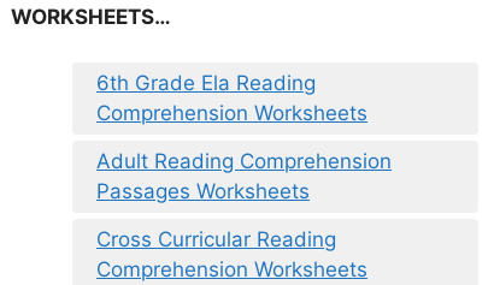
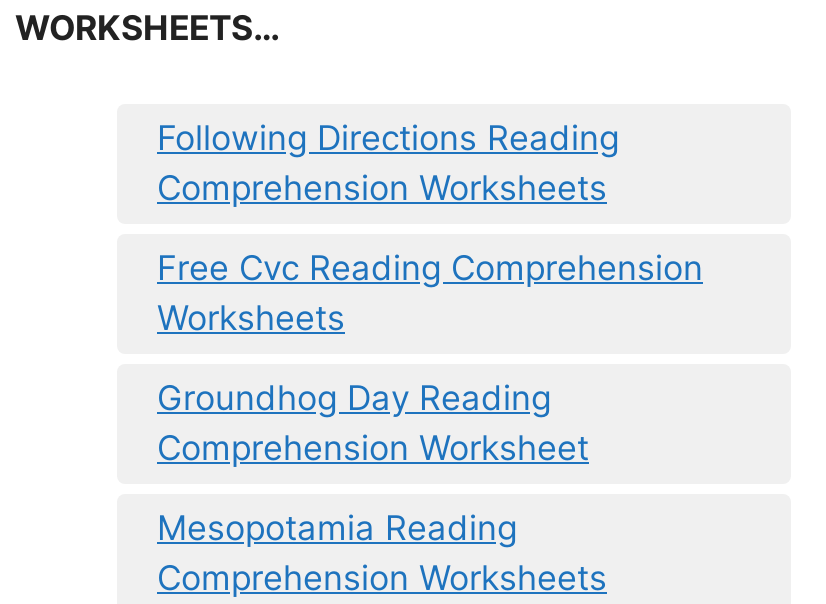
[96,71,316,95] 6th Grade Ela Reading -> [157,118,619,158] Following Directions Reading
[96,149,392,251] Adult Reading Comprehension | Passages Worksheets | Cross Curricular Reading -> [157,248,703,548] Free Cvc Reading Comprehension | Worksheets | Groundhog Day Reading | Comprehension Worksheet | Mesopotamia Reading

